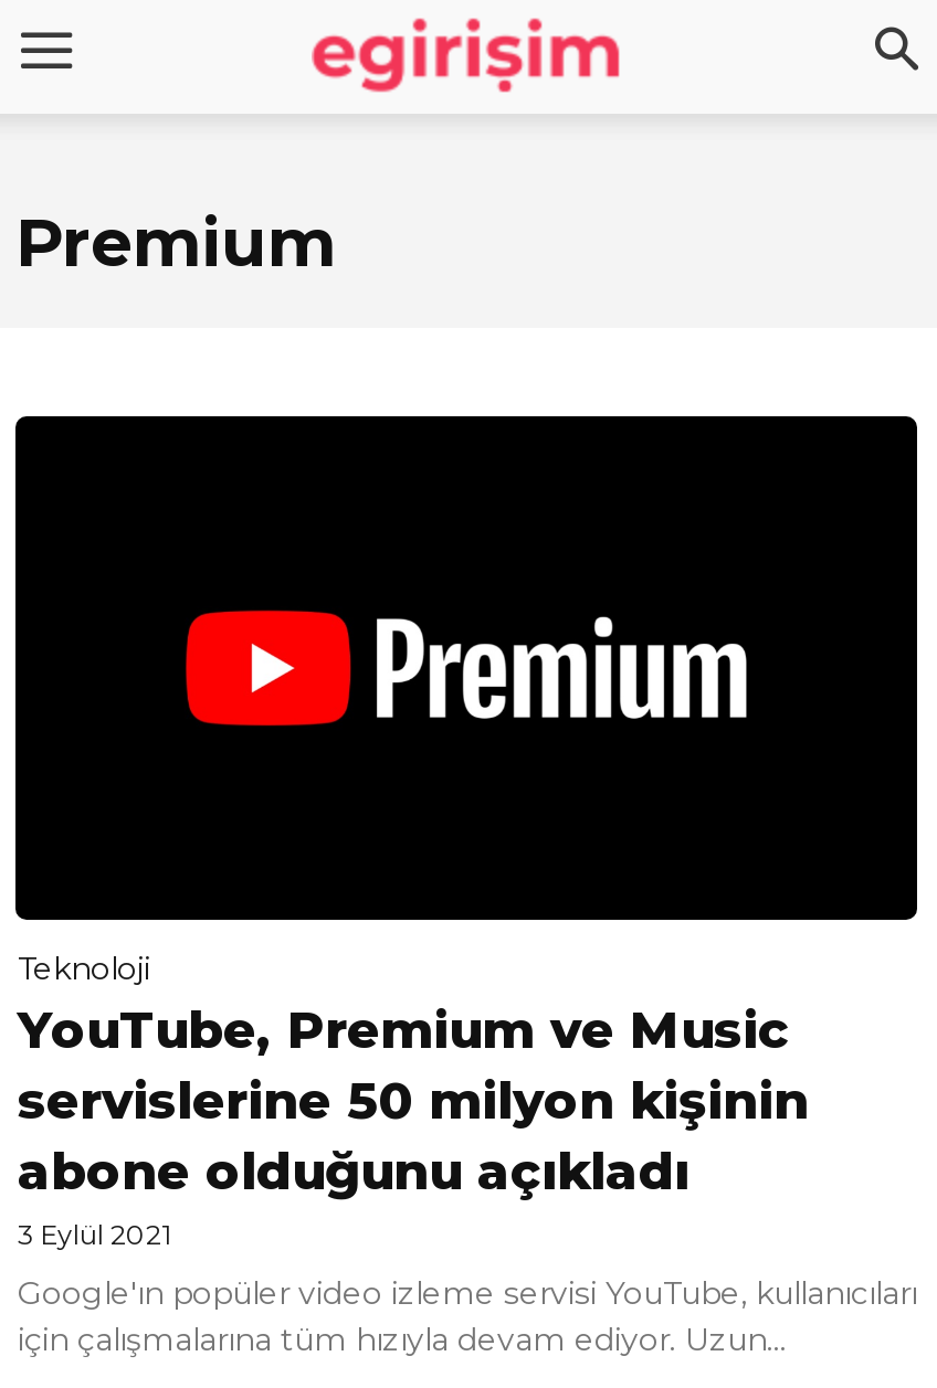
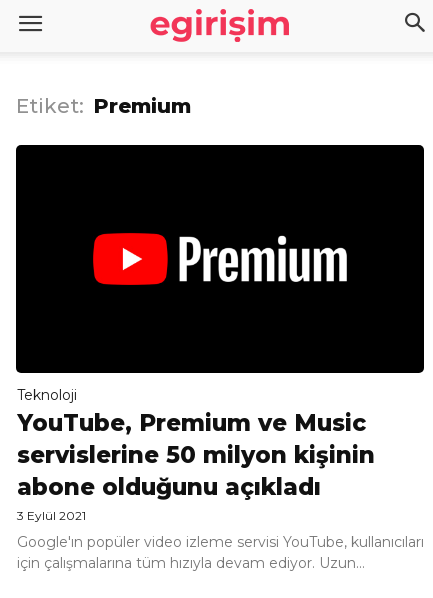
[15,202,336,284] Premium -> [16,94,191,118] Etiket: Premium

